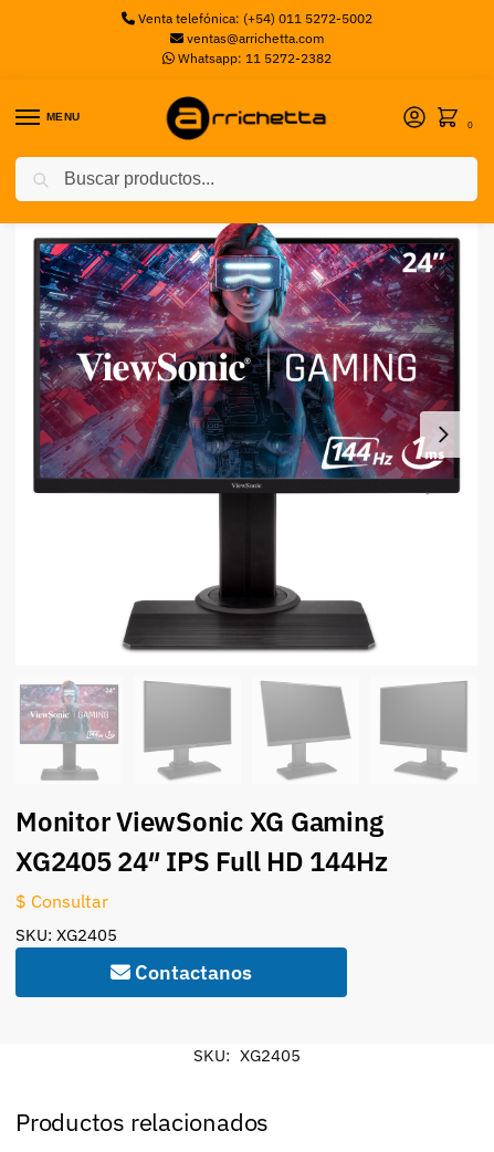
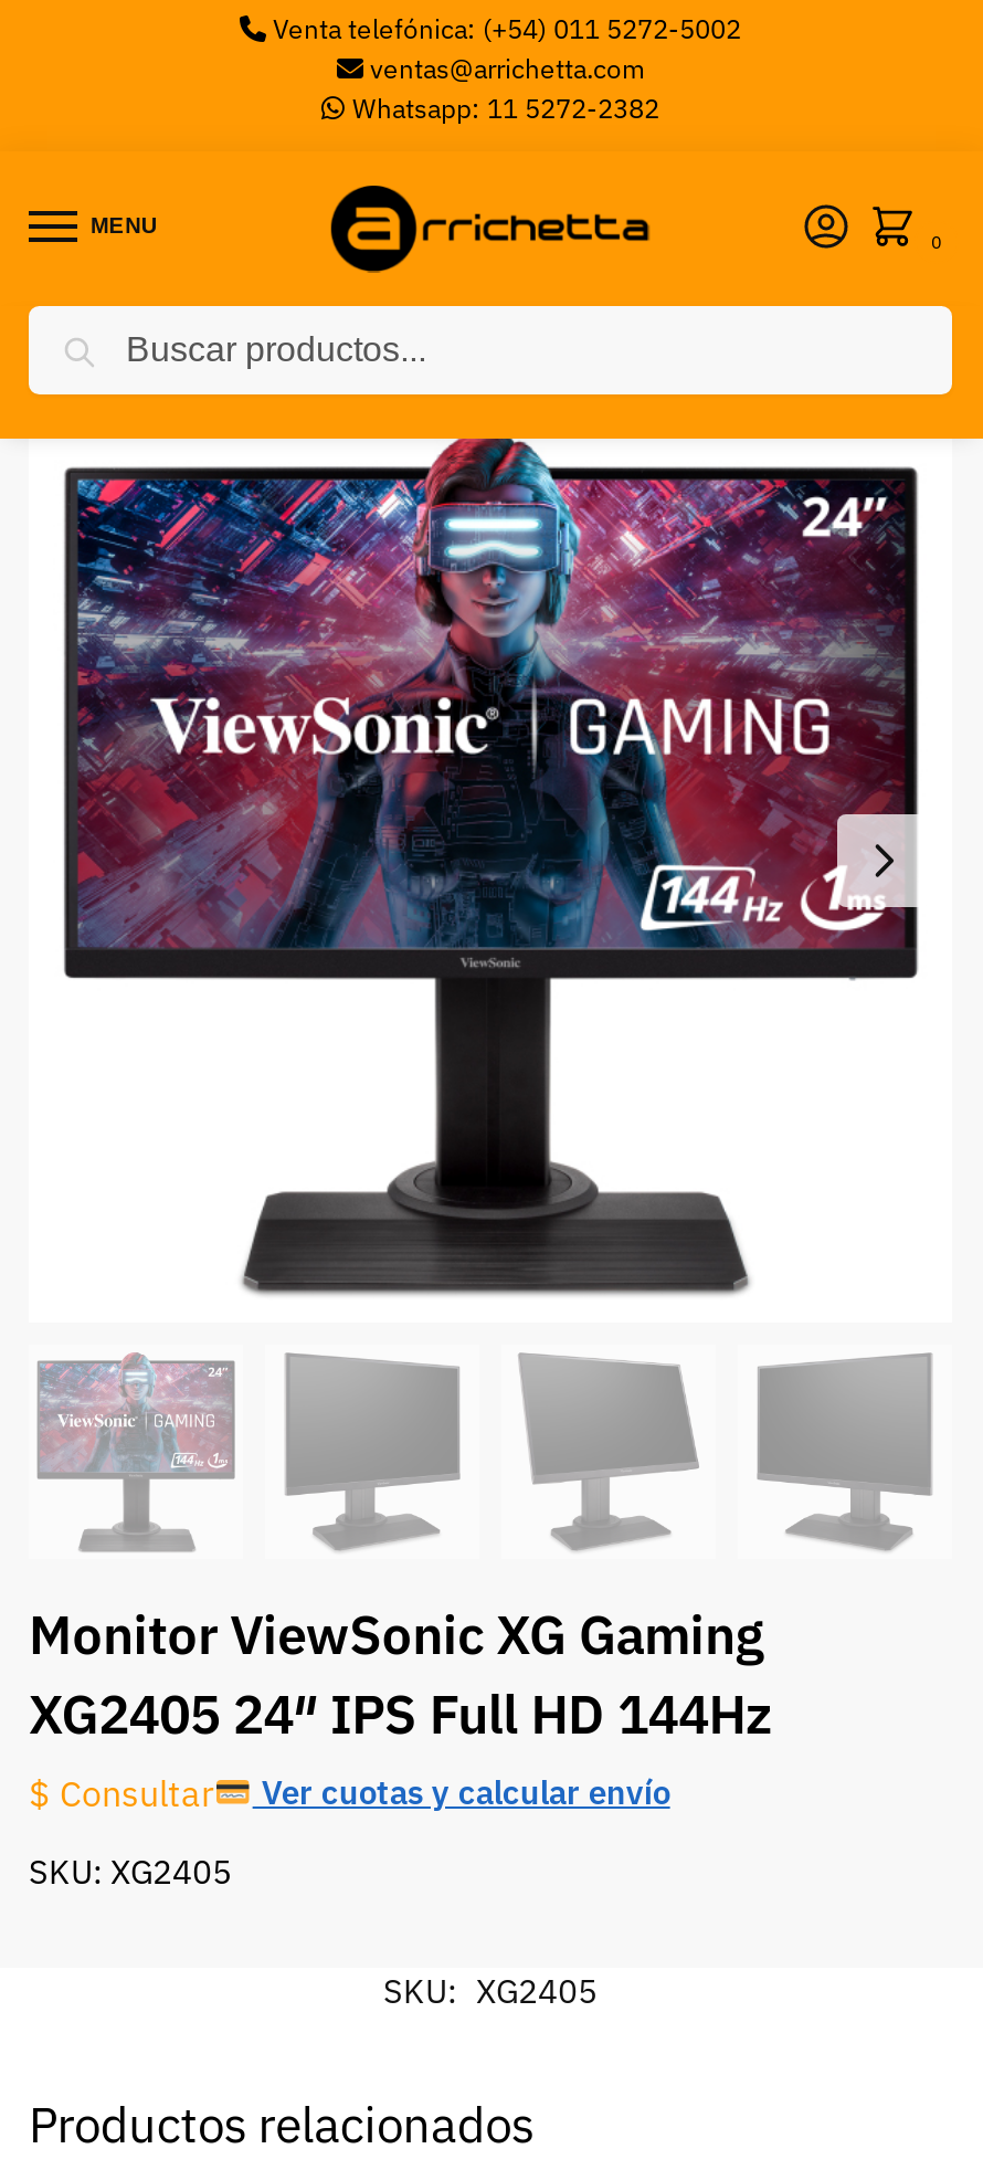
none -> [252,1769,670,1814] Ver cuotas y calcular envío
[130,959,252,985] Contactanos -> none

